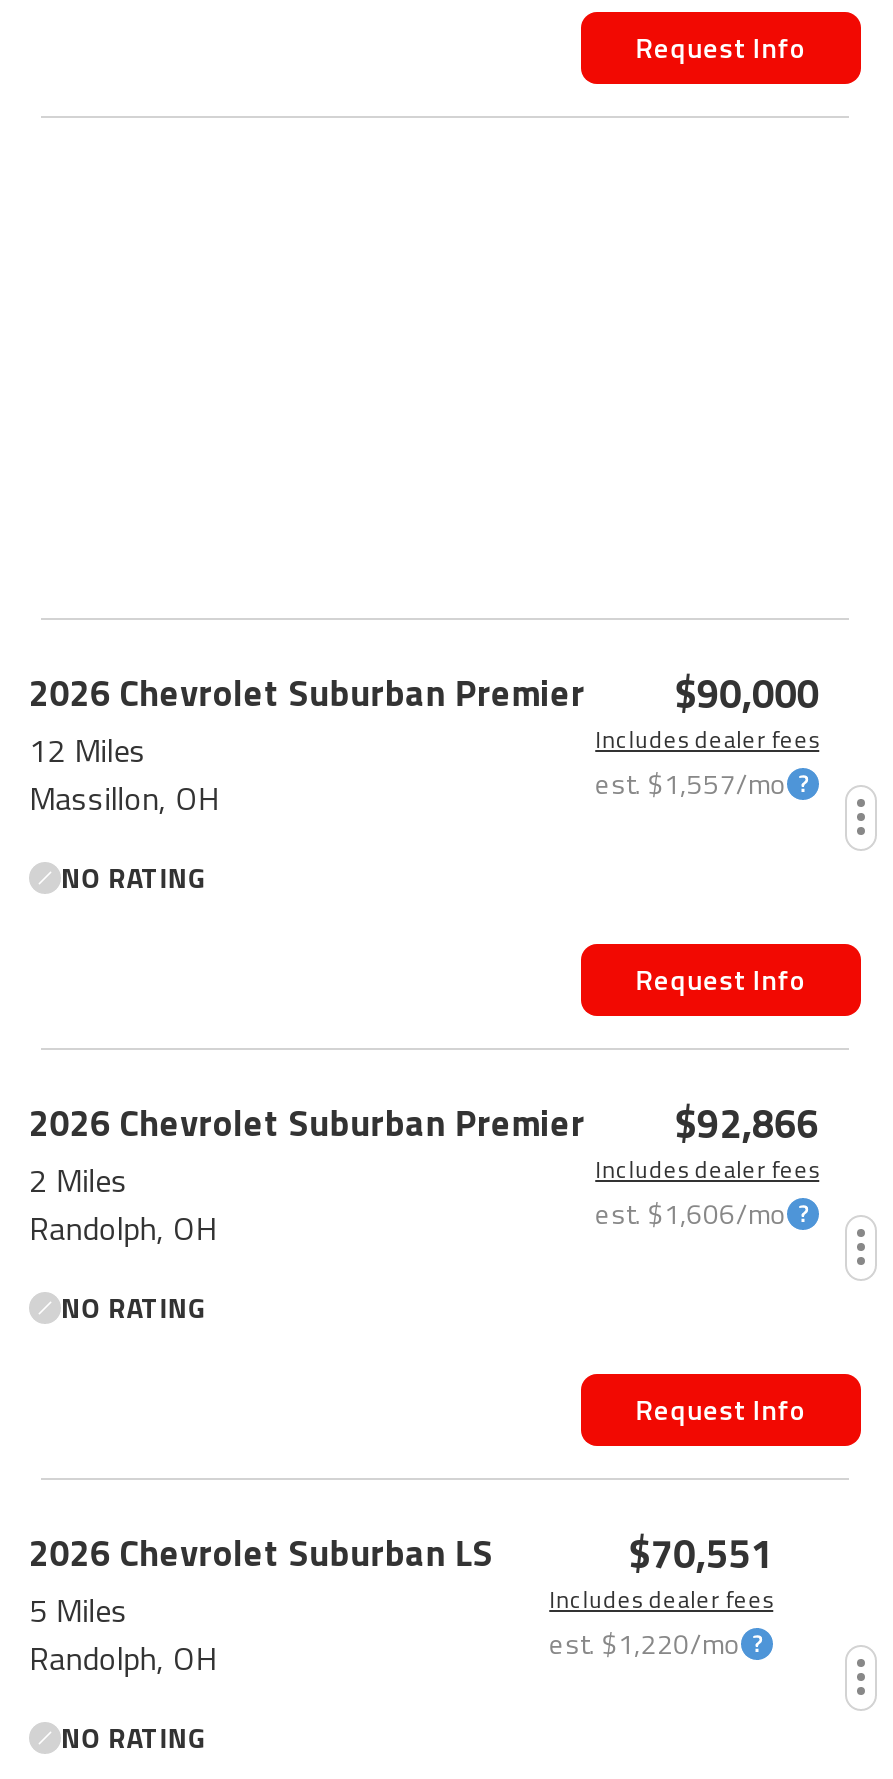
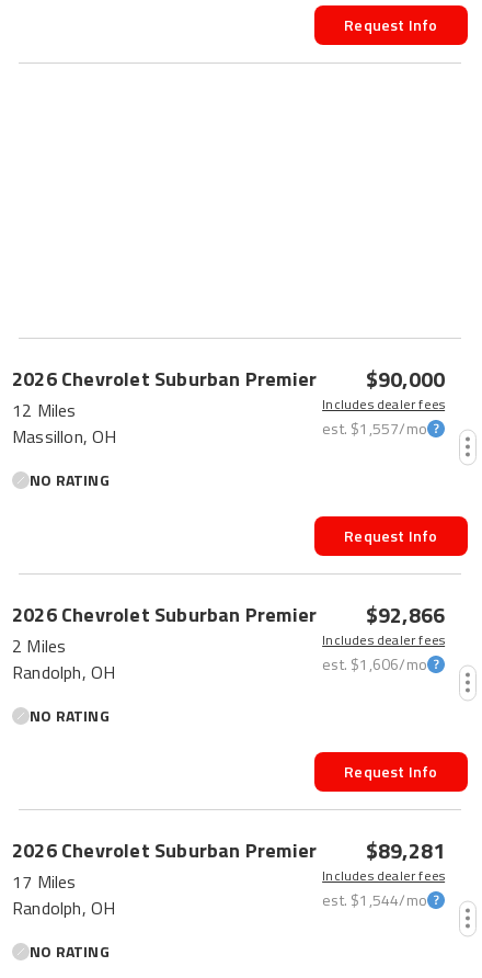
[29,1526,493,1580] 2026 Chevrolet Suburban LS -> [12,835,317,865] 2026 Chevrolet Suburban Premier
[628,1522,773,1584] $70,551 -> [366,833,445,867] $89,281
[29,1586,128,1634] 5 Miles -> [12,868,76,895] 17 Miles
[549,1621,741,1663] est. $1,220/mo -> [322,888,427,911] est. $1,544/mo

